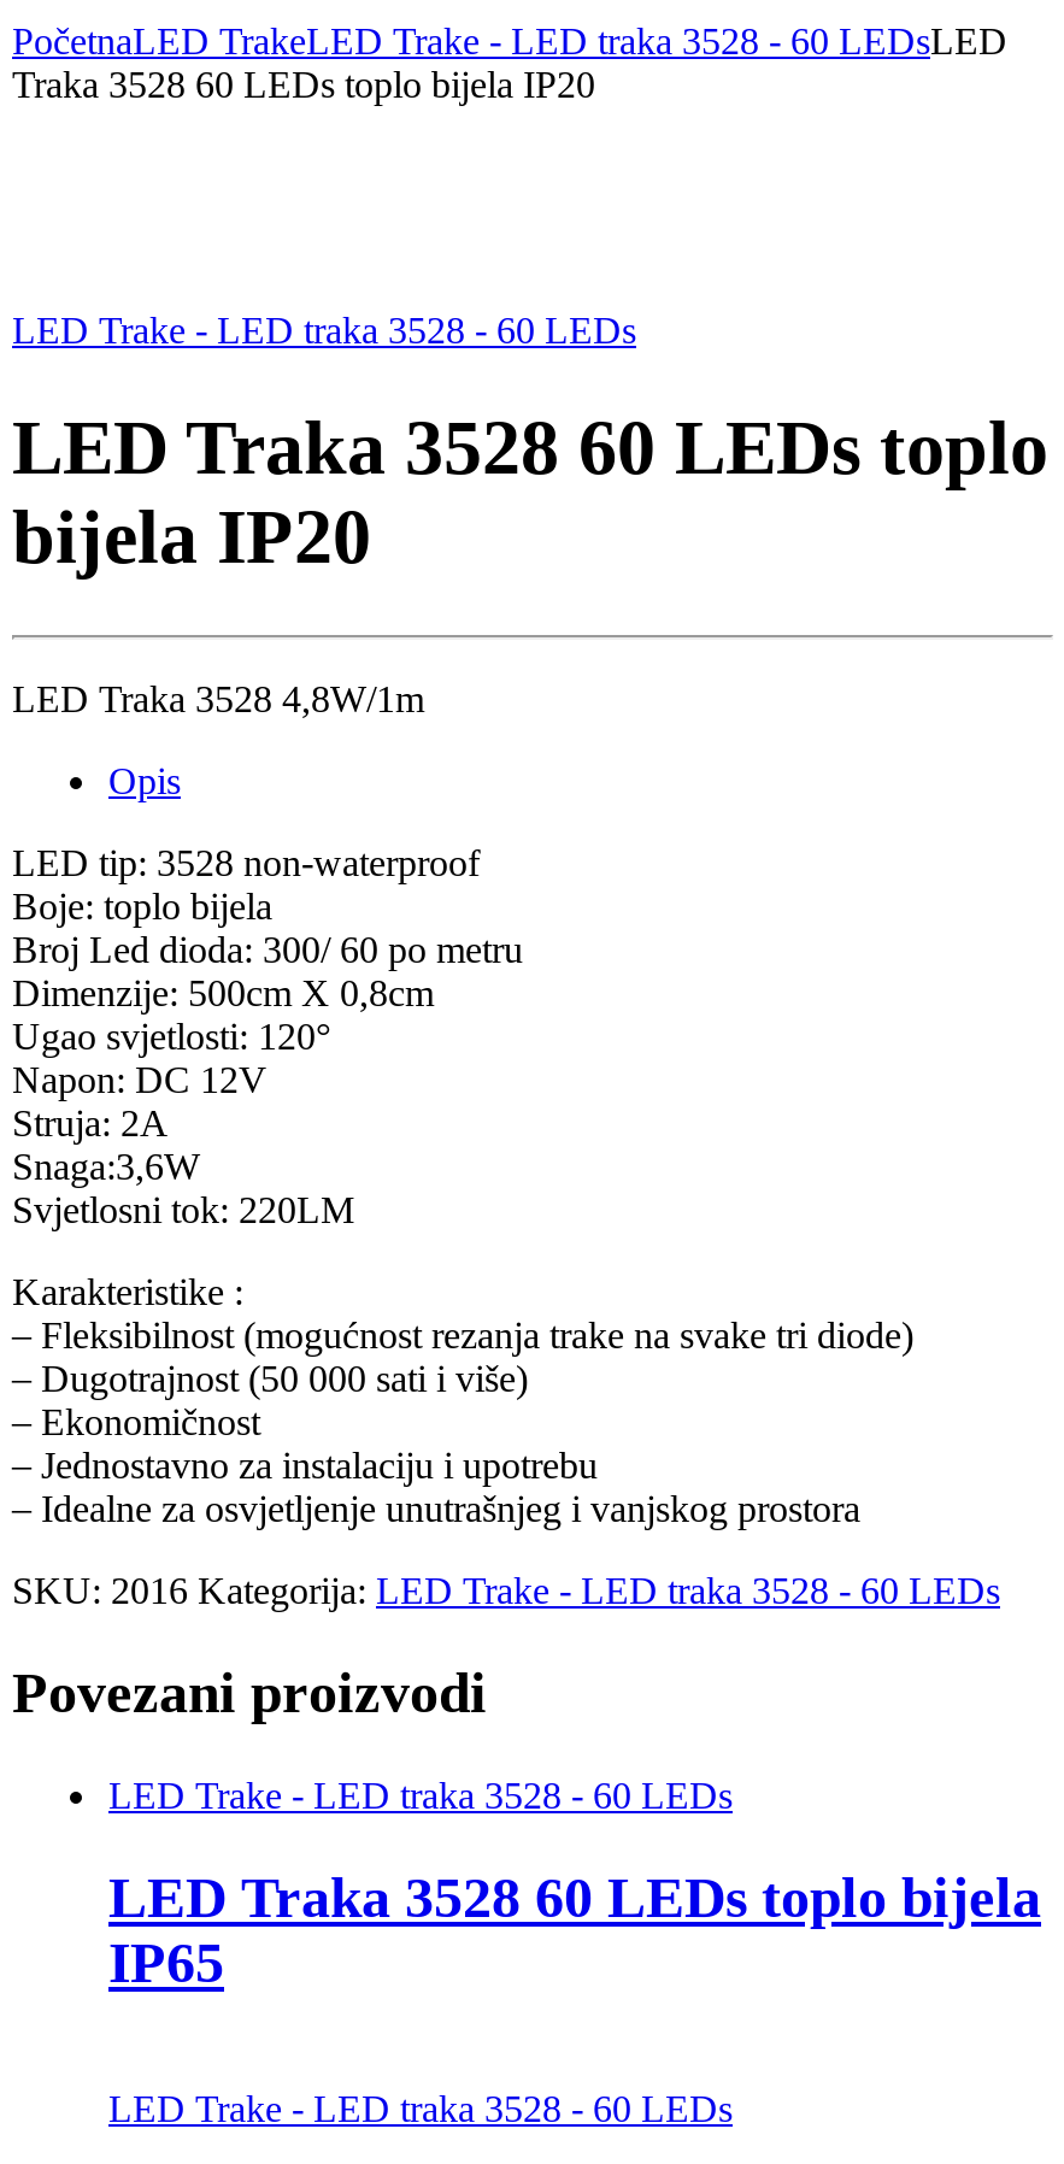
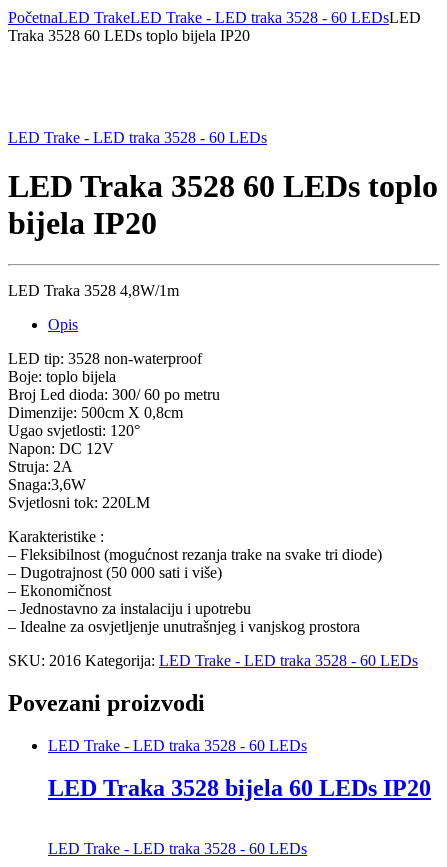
[108,1865,1041,1993] LED Traka 3528 60 LEDs toplo bijela | IP65 -> [48,775,431,801] LED Traka 3528 bijela 60 LEDs IP20

